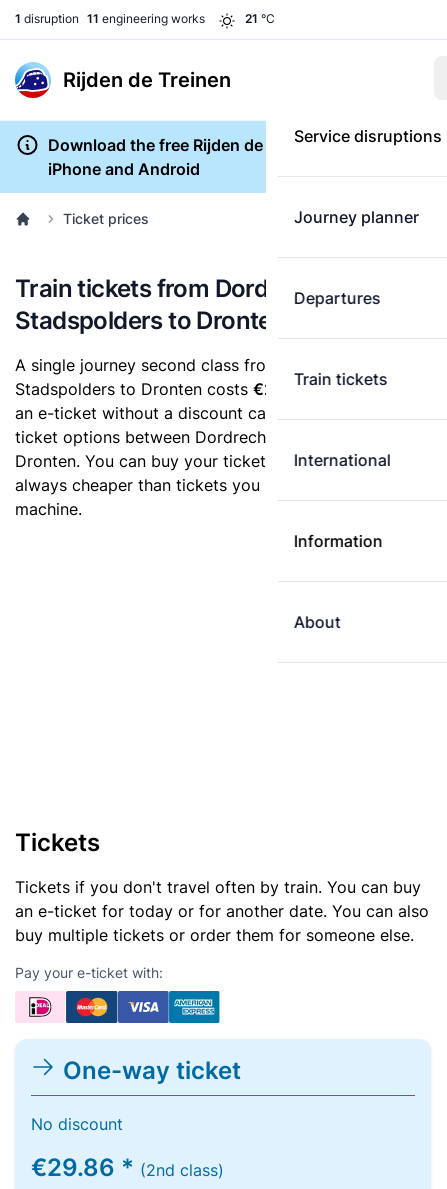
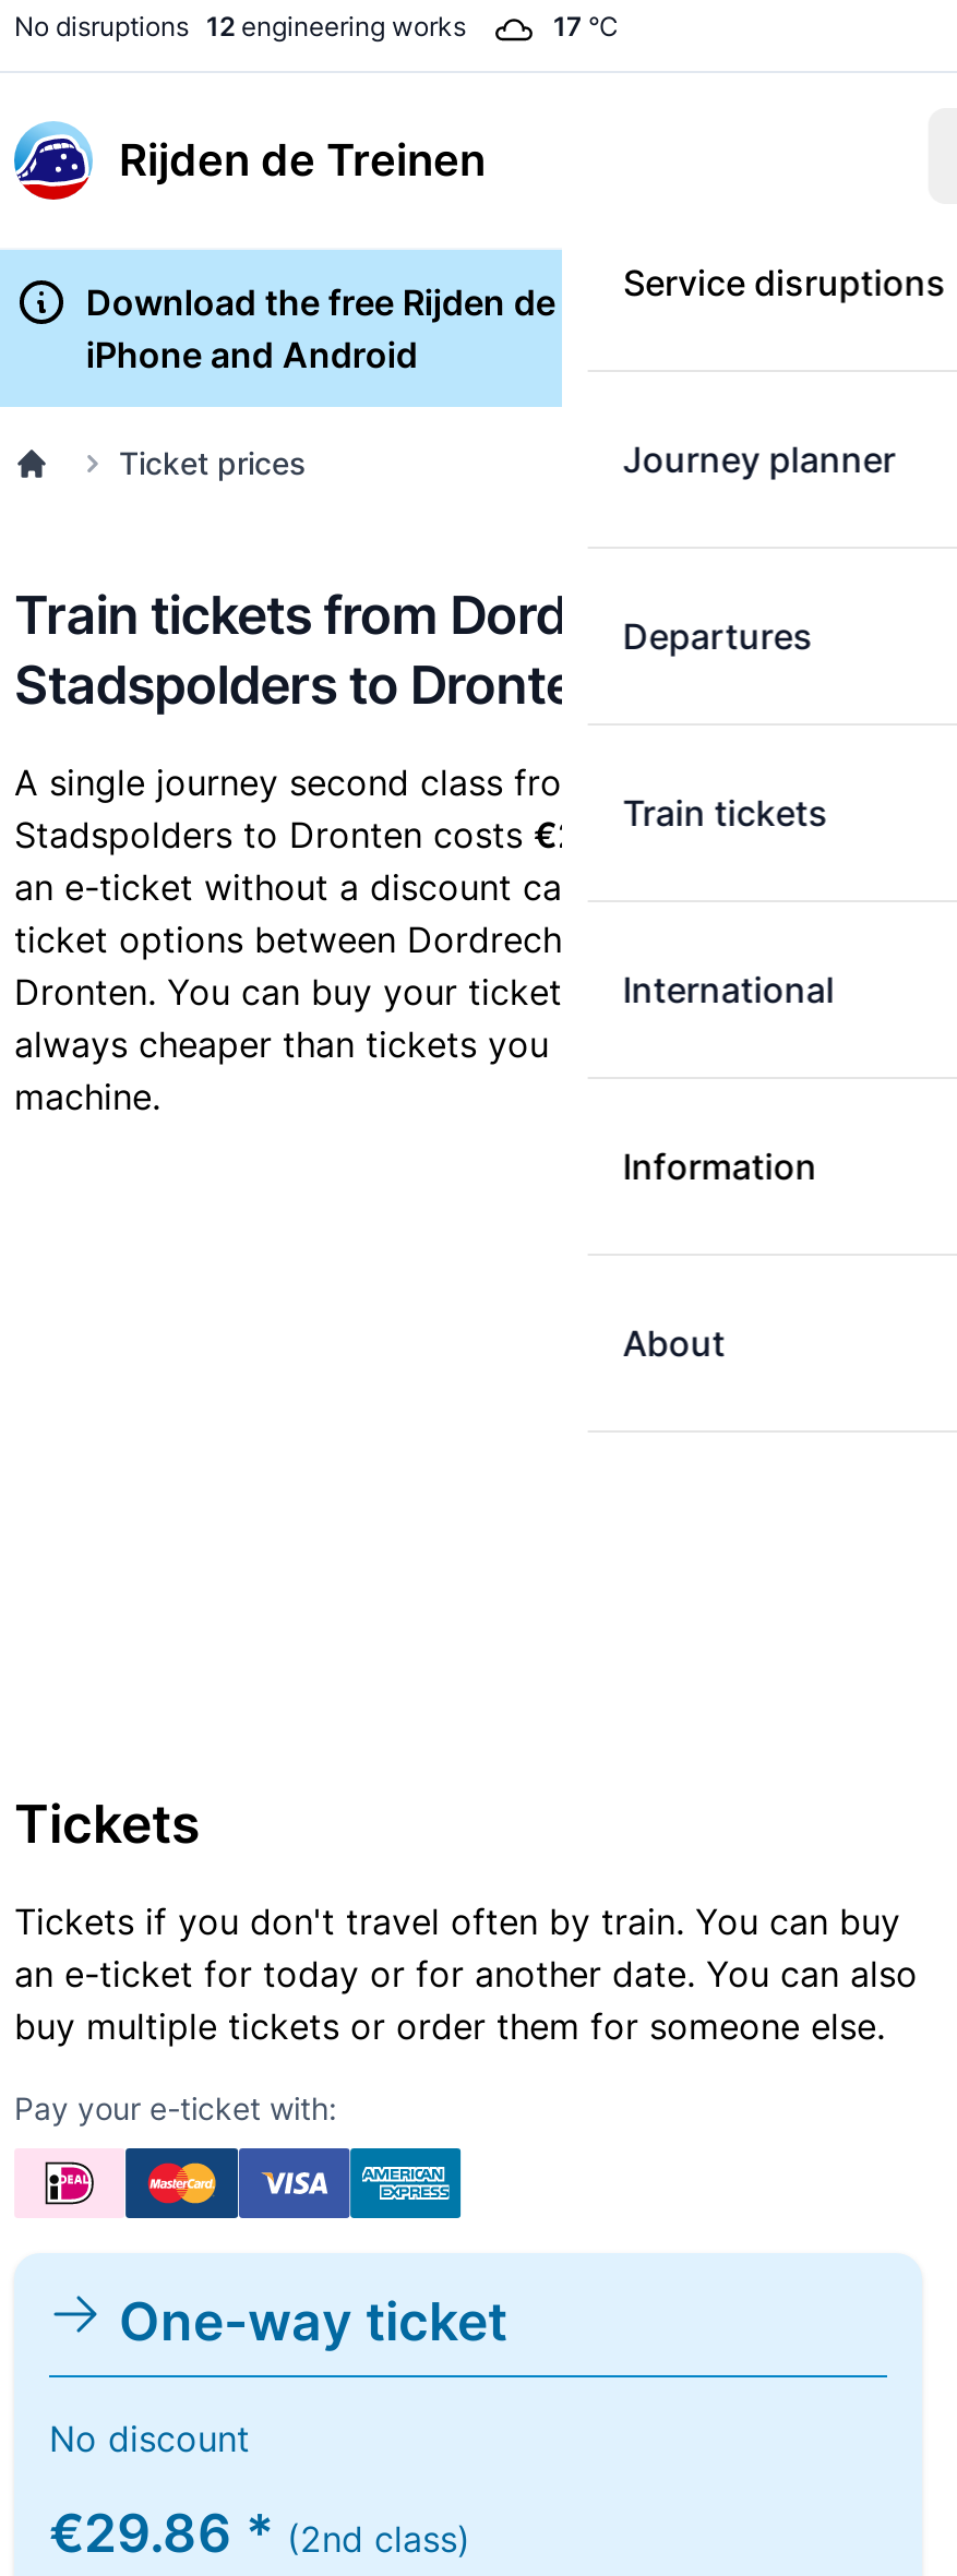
[15,11,205,26] 1 disruption 11 engineering works -> [14,10,466,43] No disruptions 12 engineering works
[245,11,275,26] 21 °C -> [553,10,619,43] 17 °C

